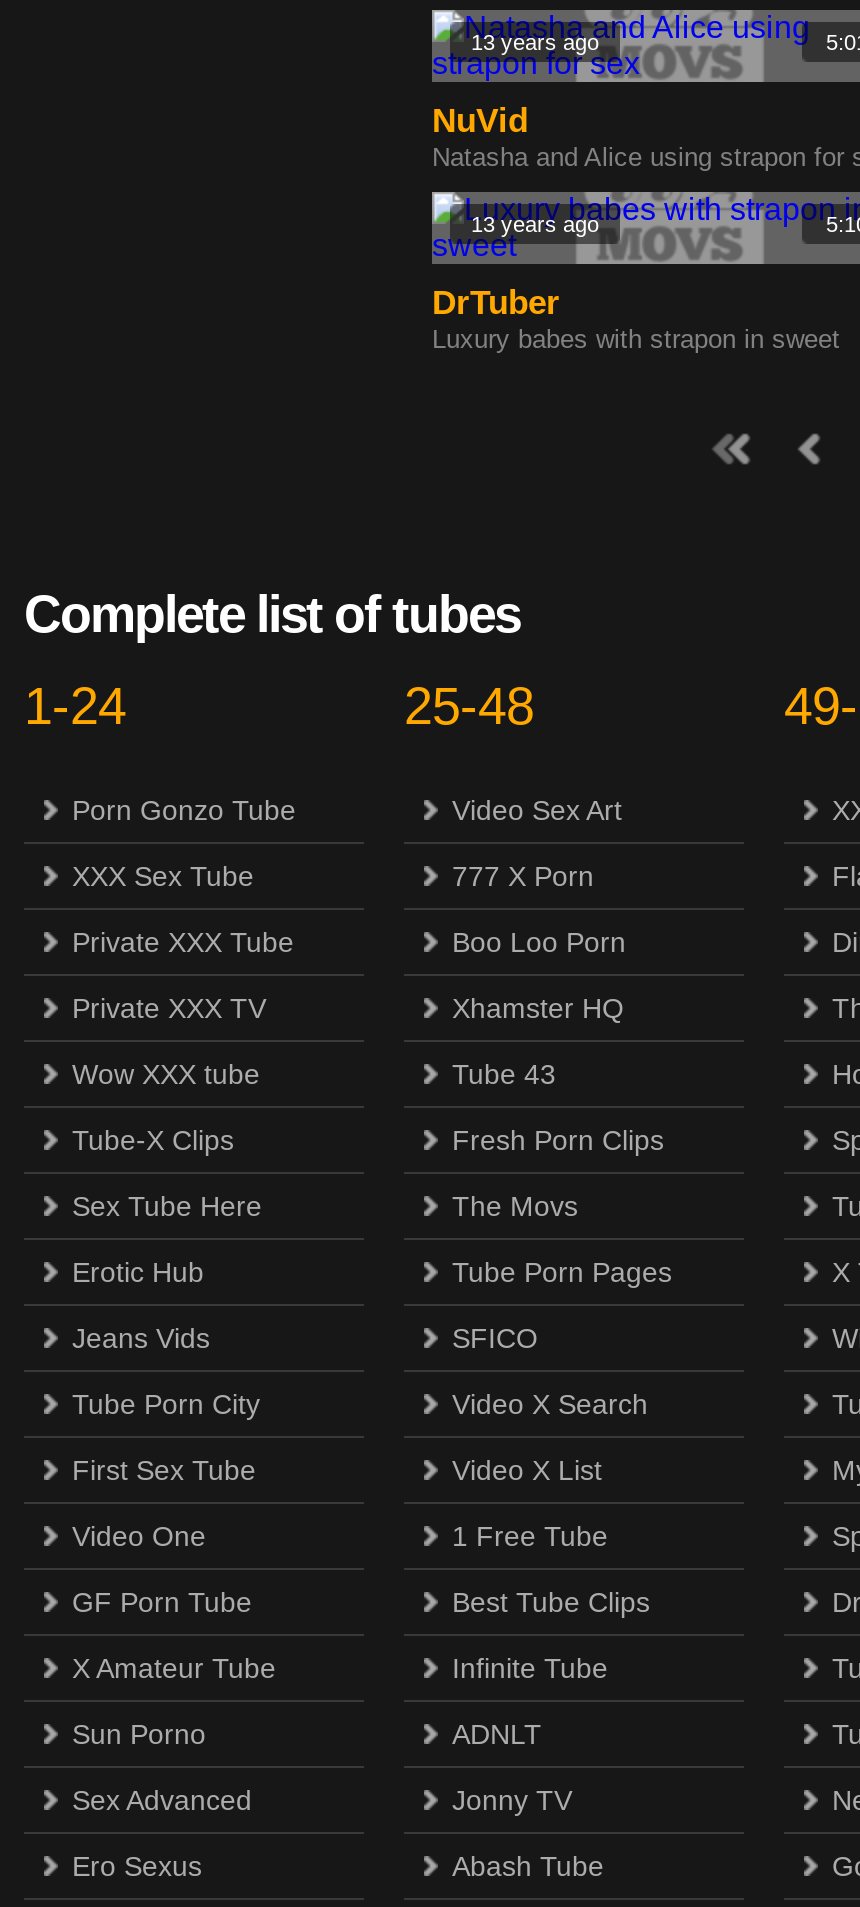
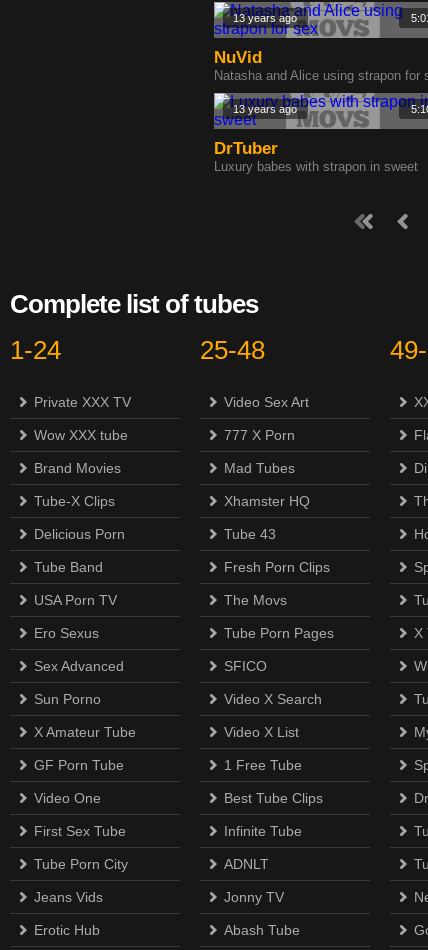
[72,794,296,958] Porn Gonzo Tube | XXX Sex Tube | Private XXX Tube -> none
[452,926,626,958] Boo Loo Porn -> [224,460,295,476] Mad Tubes
none -> [34,460,121,476] Brand Movies
moved [72,992,266,1090] -> [34,394,131,443]: Private XXX TV | Wow XXX tube
moved [72,1124,234,1156] -> [34,493,115,509]: Tube-X Clips
[72,1190,262,1222] Sex Tube Here -> [34,526,125,608] Delicious Porn | Tube Band | USA Porn TV
moved [72,1256,276,1816] -> [34,658,136,938]: Sex Advanced | Sun Porno | X Amateur Tube | ... | Jeans Vids | Erotic Hub
moved [72,1850,202,1882] -> [34,625,99,641]: Ero Sexus

